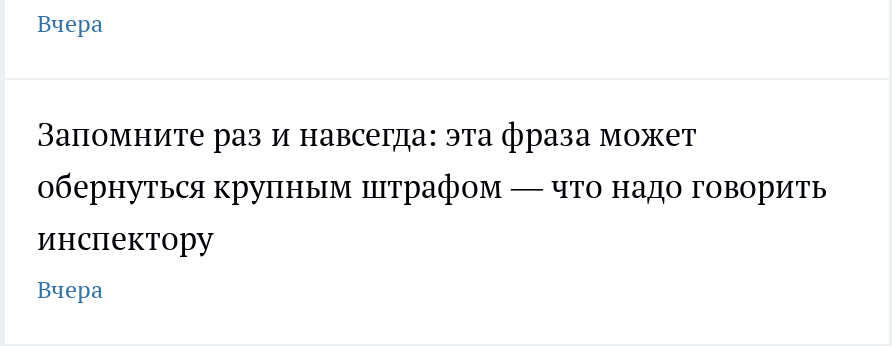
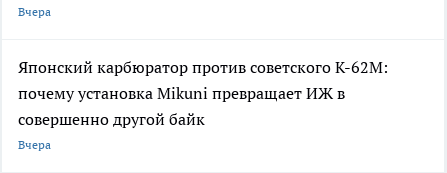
[37,114,827,258] Запомните раз и навсегда: эта фраза может | обернуться крупным штрафом — что надо говорить | инспектору -> [18,57,388,129] Японский карбюратор против советского К-62М: | почему установка Mikuni превращает ИЖ в | совершенно другой байк

